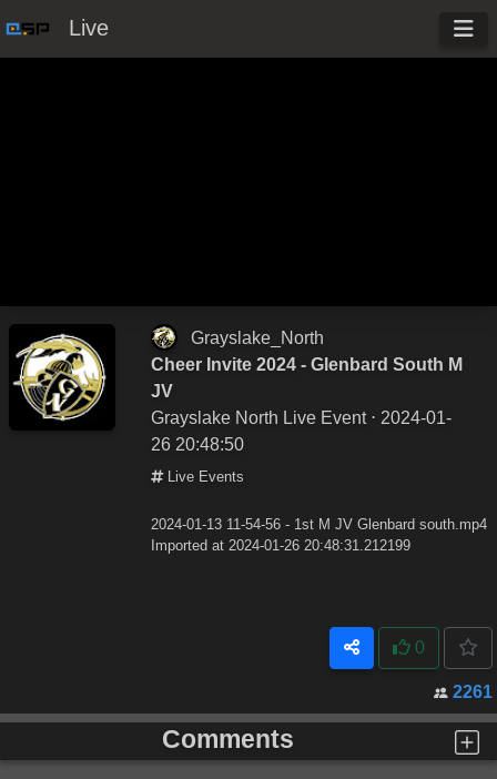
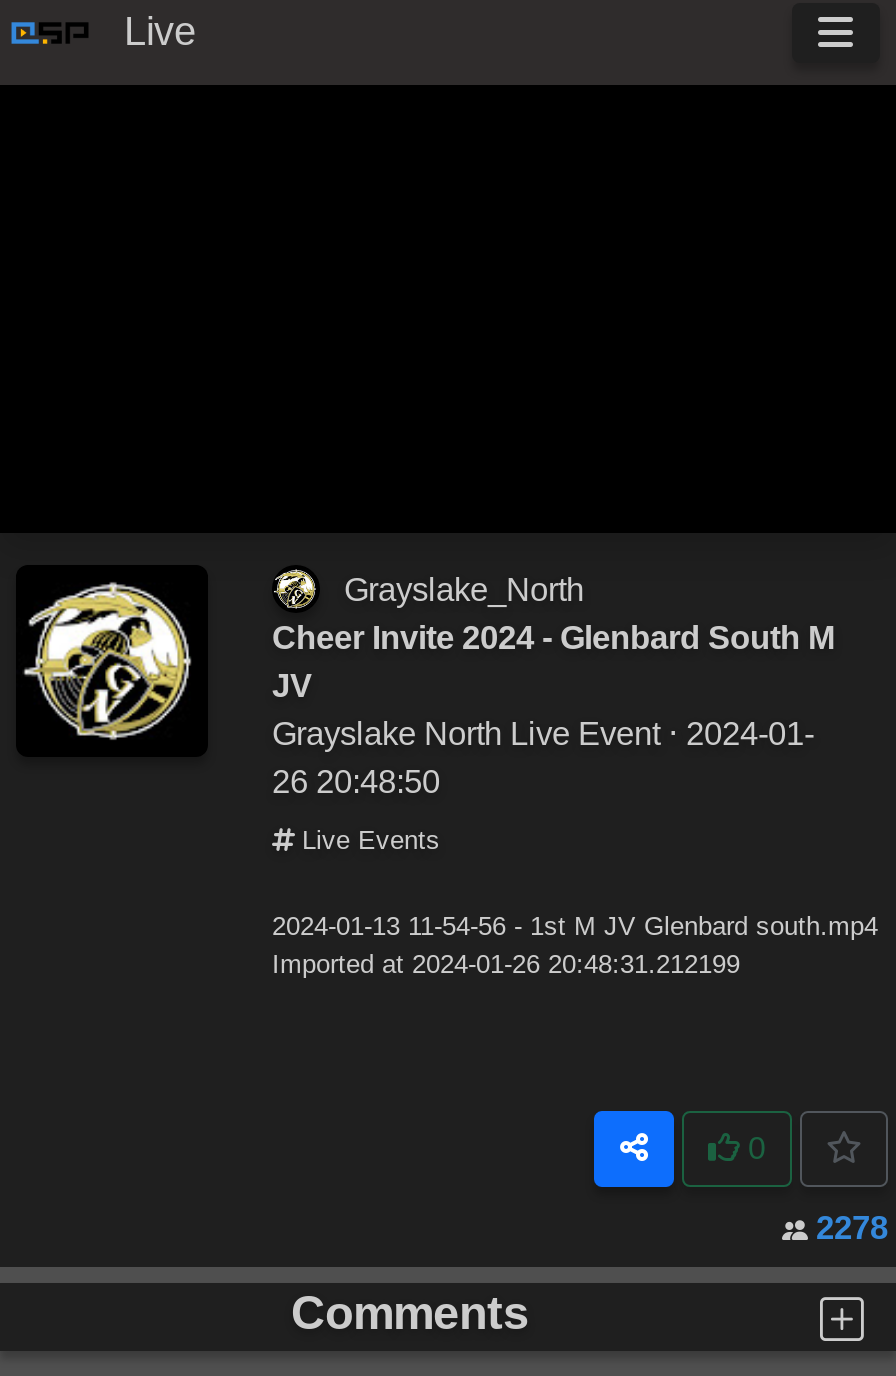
[448,681,493,701] 2261 -> [808,1209,888,1245] 2278

